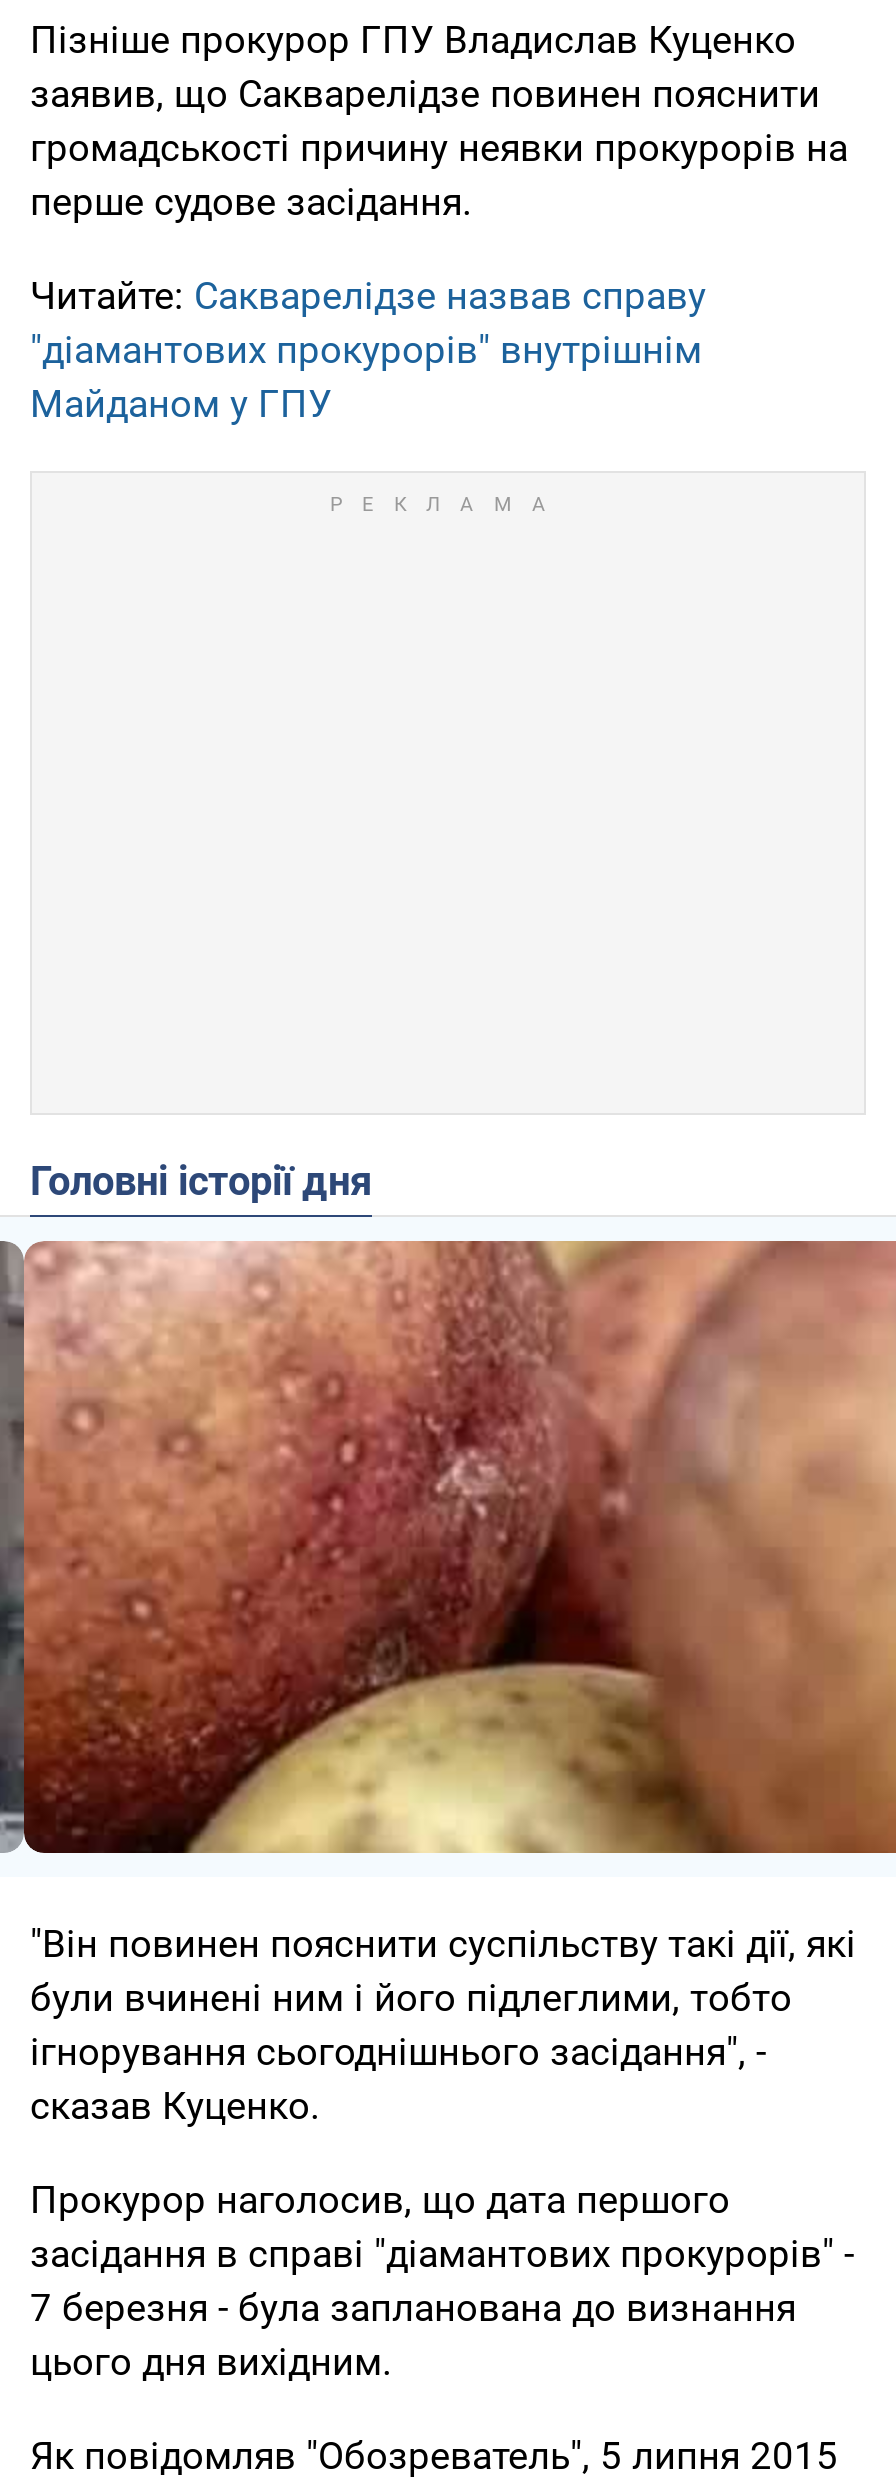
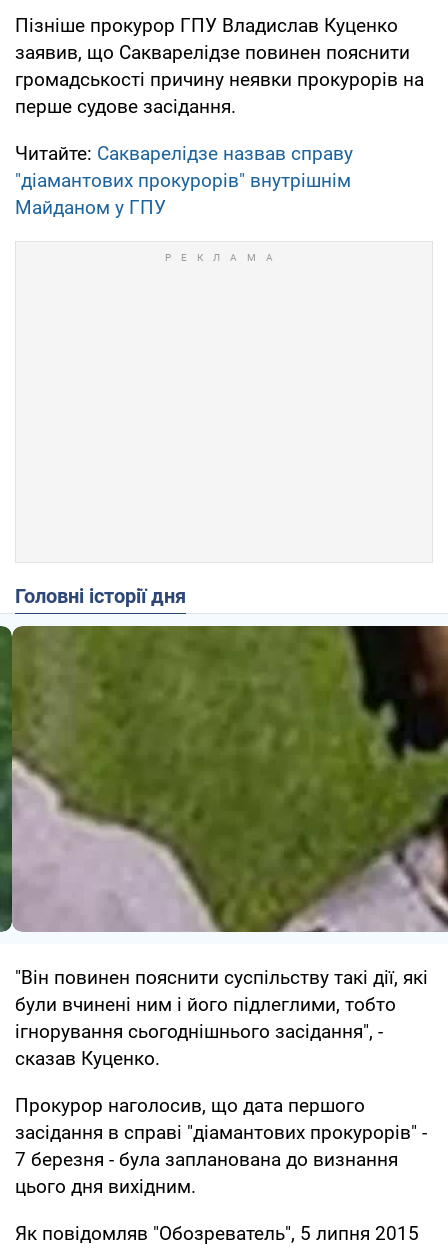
[6,1239,890,1855] [image] -> [3,625,445,933] [image]

